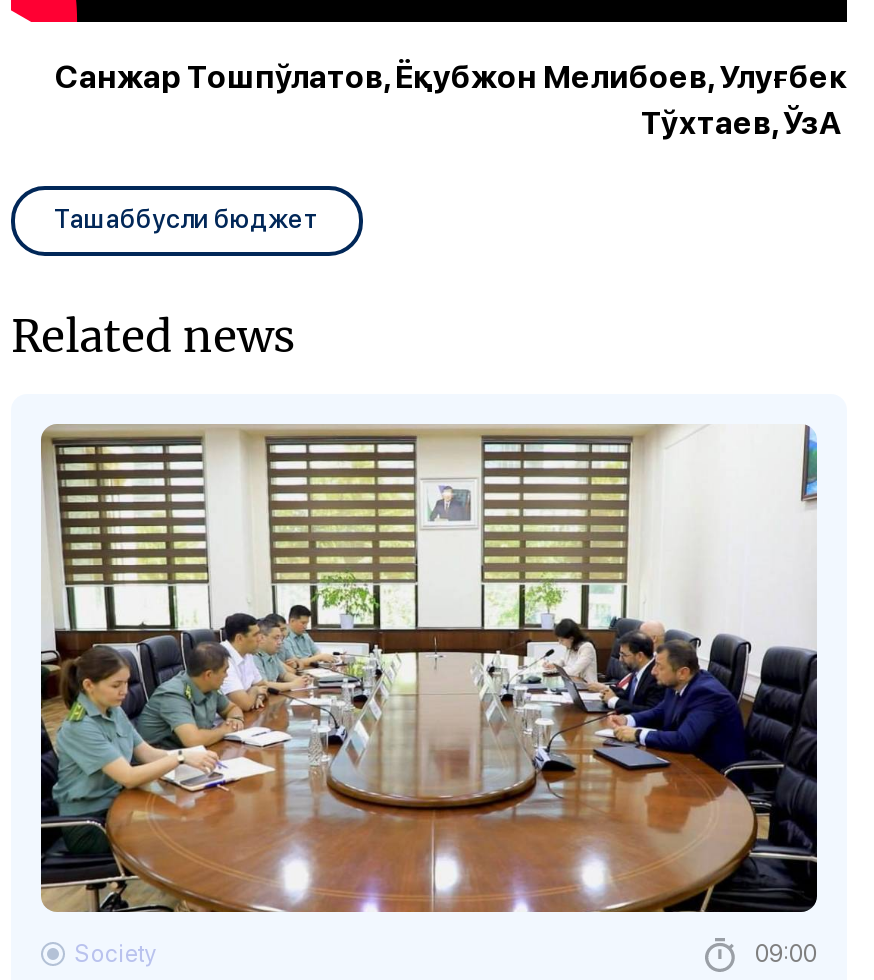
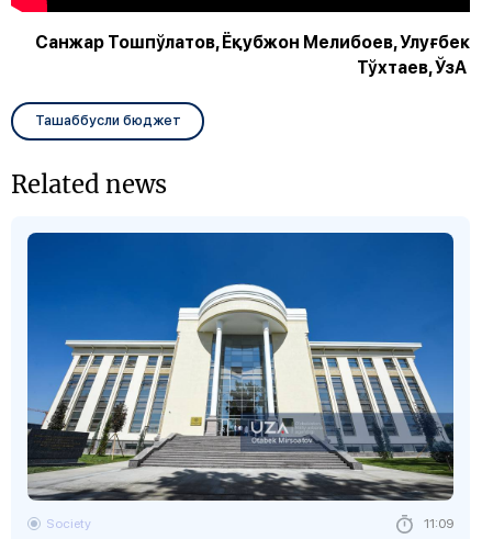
[39,424,819,971] [image] | 09:00 -> [26,232,455,533] [image] | 11:09

